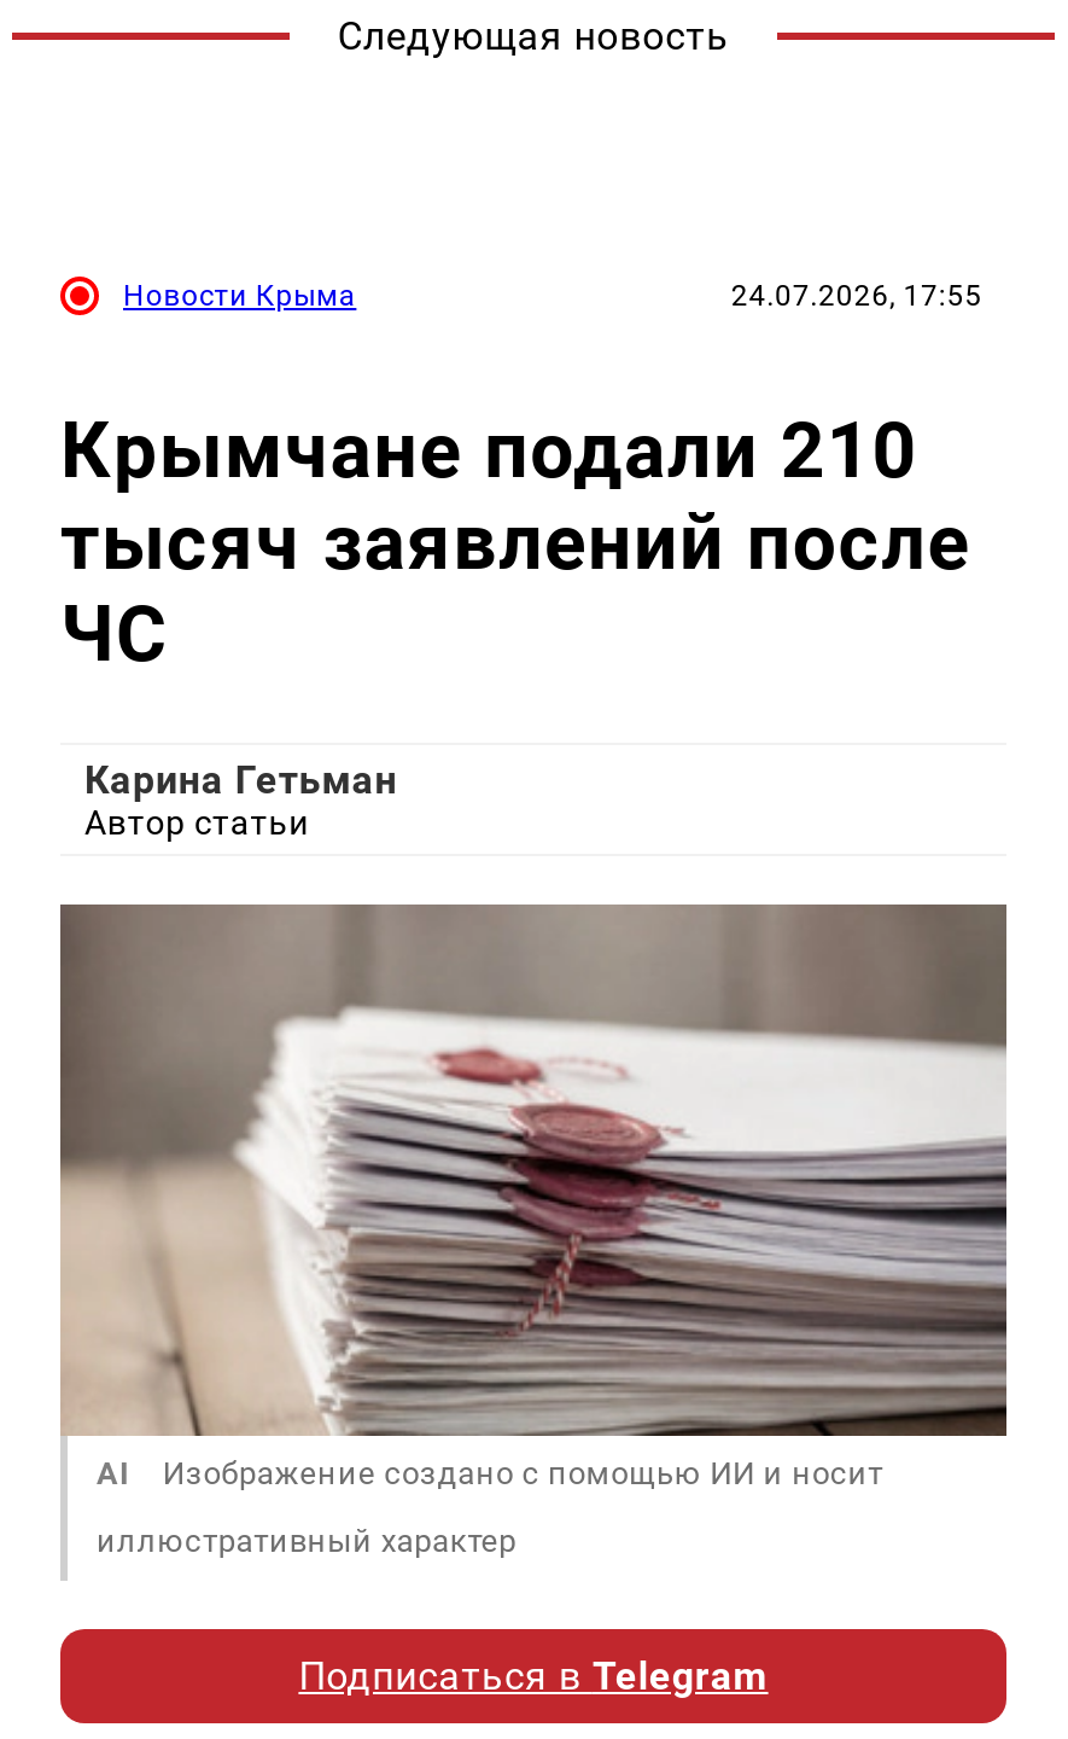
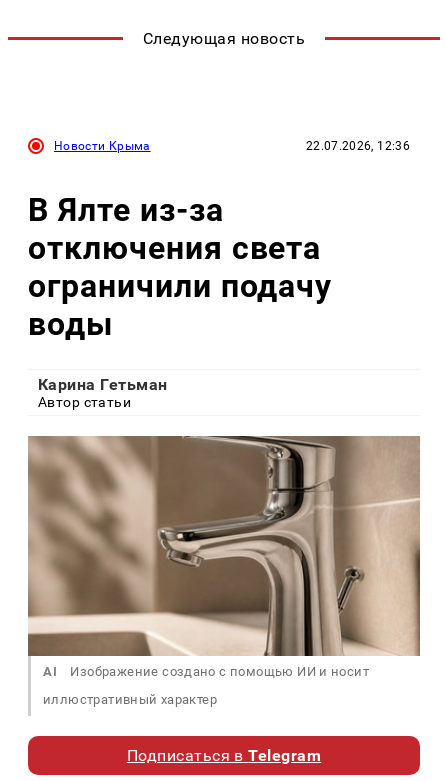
[731,279,982,313] 24.07.2026, 17:55 -> [306,139,410,153] 22.07.2026, 12:36
[60,404,971,679] Крымчане подали 210 | тысяч заявлений после | ЧС -> [28,191,332,343] В Ялте из-за | отключения света | ограничили подачу | воды
[60,905,1009,1438] [image] -> [28,436,421,656] [image]

